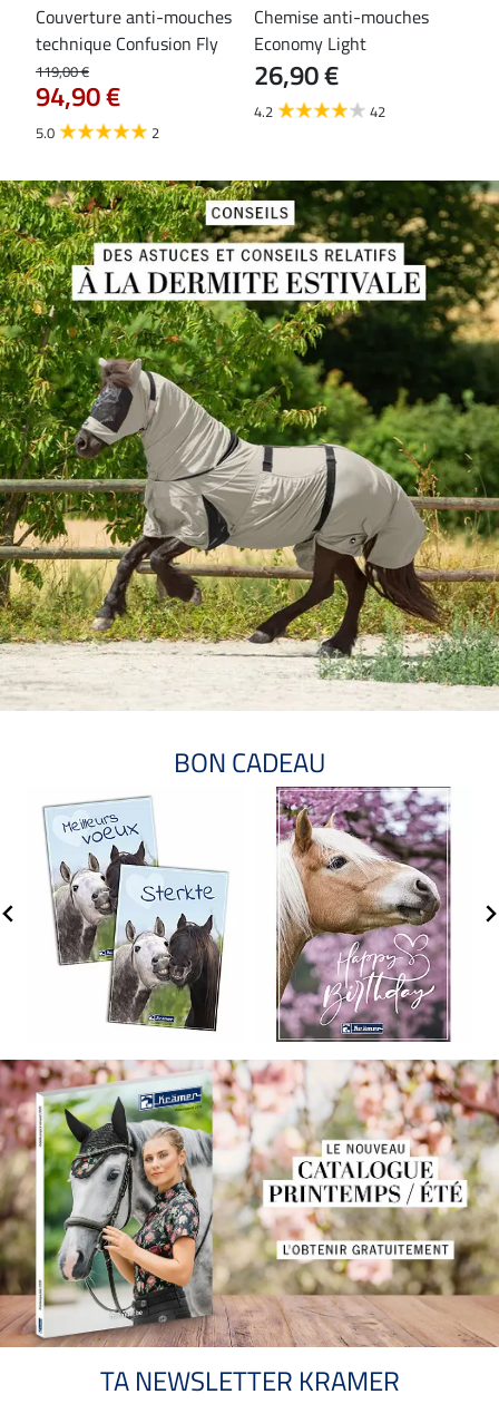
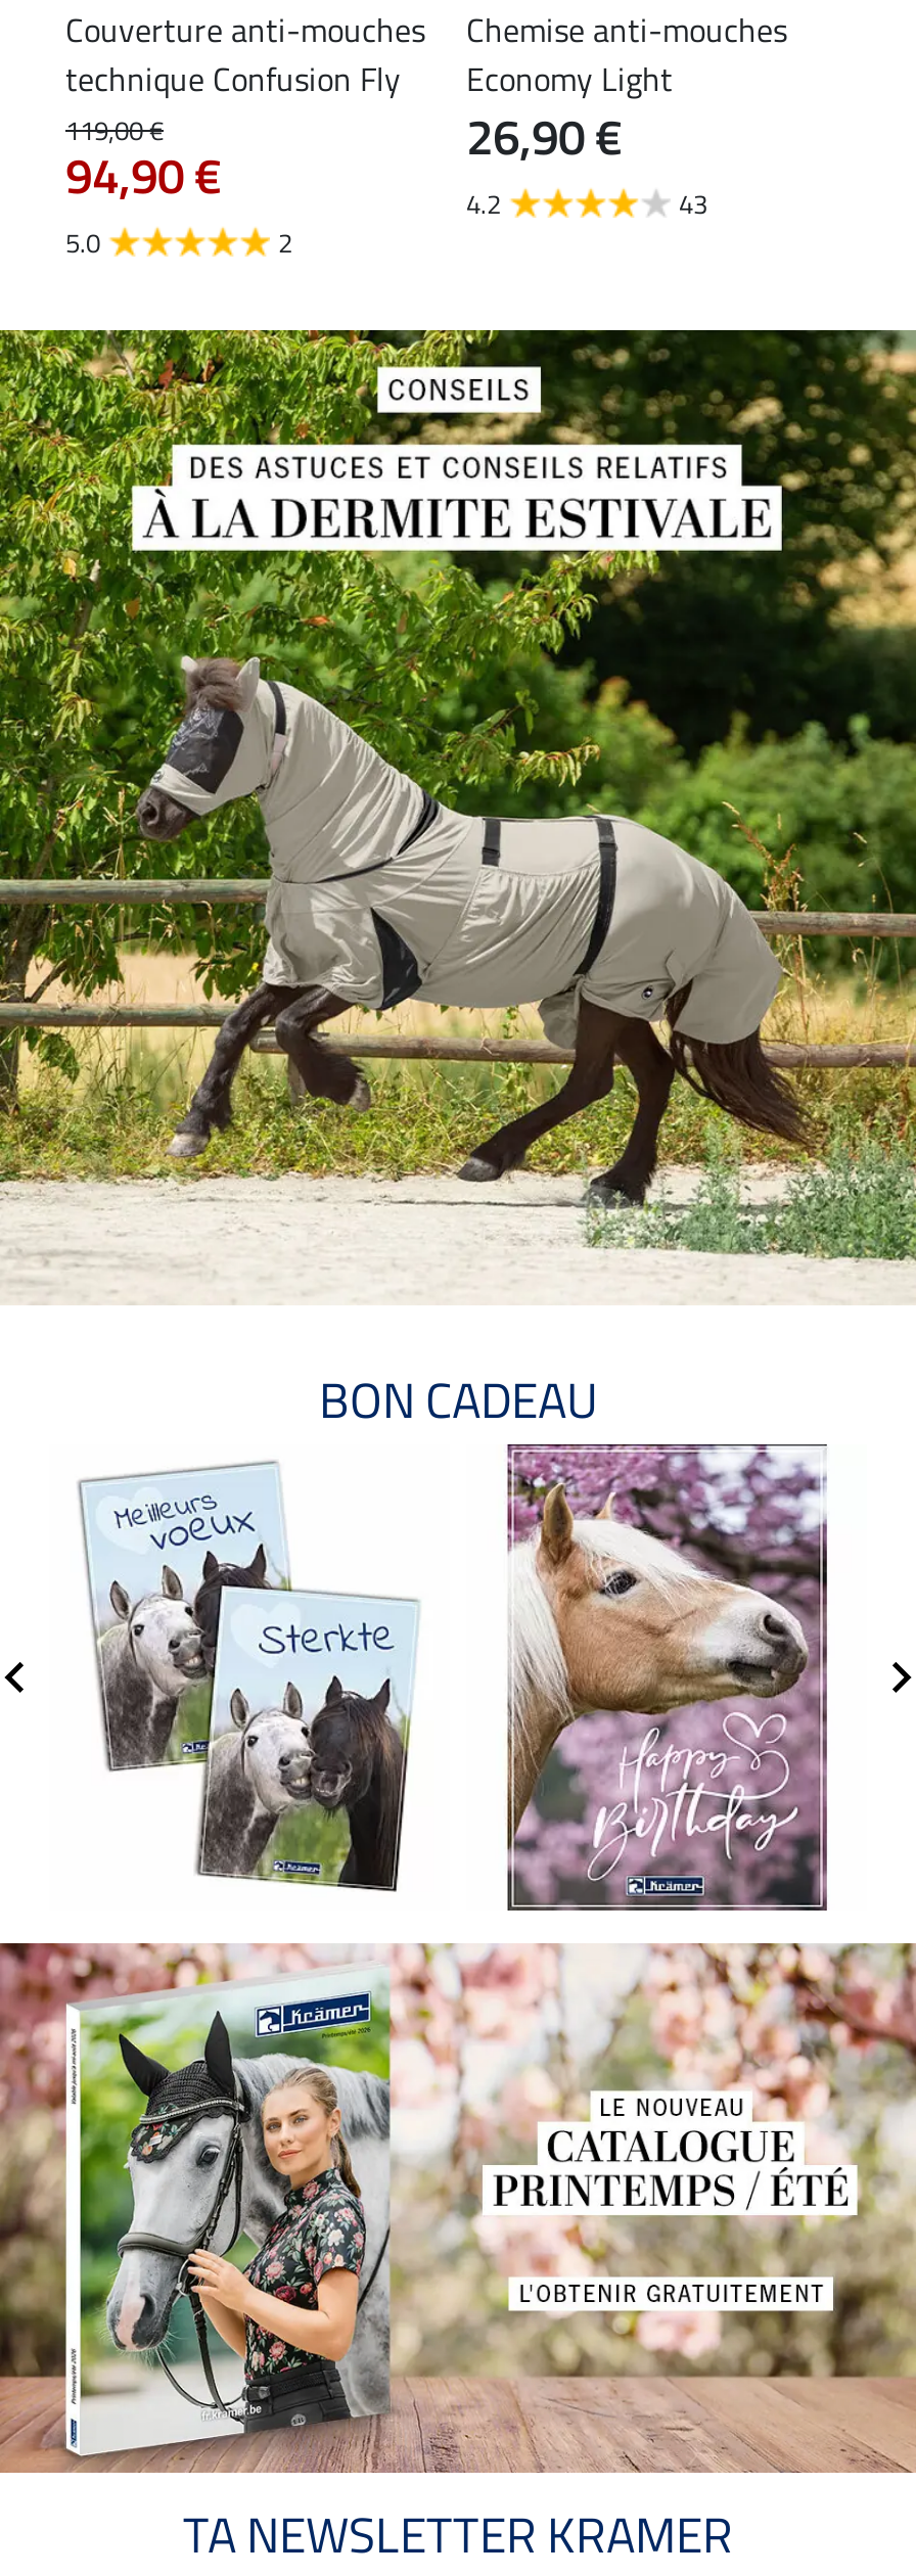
[370,100,385,122] 42 -> [679,183,707,224] 43

